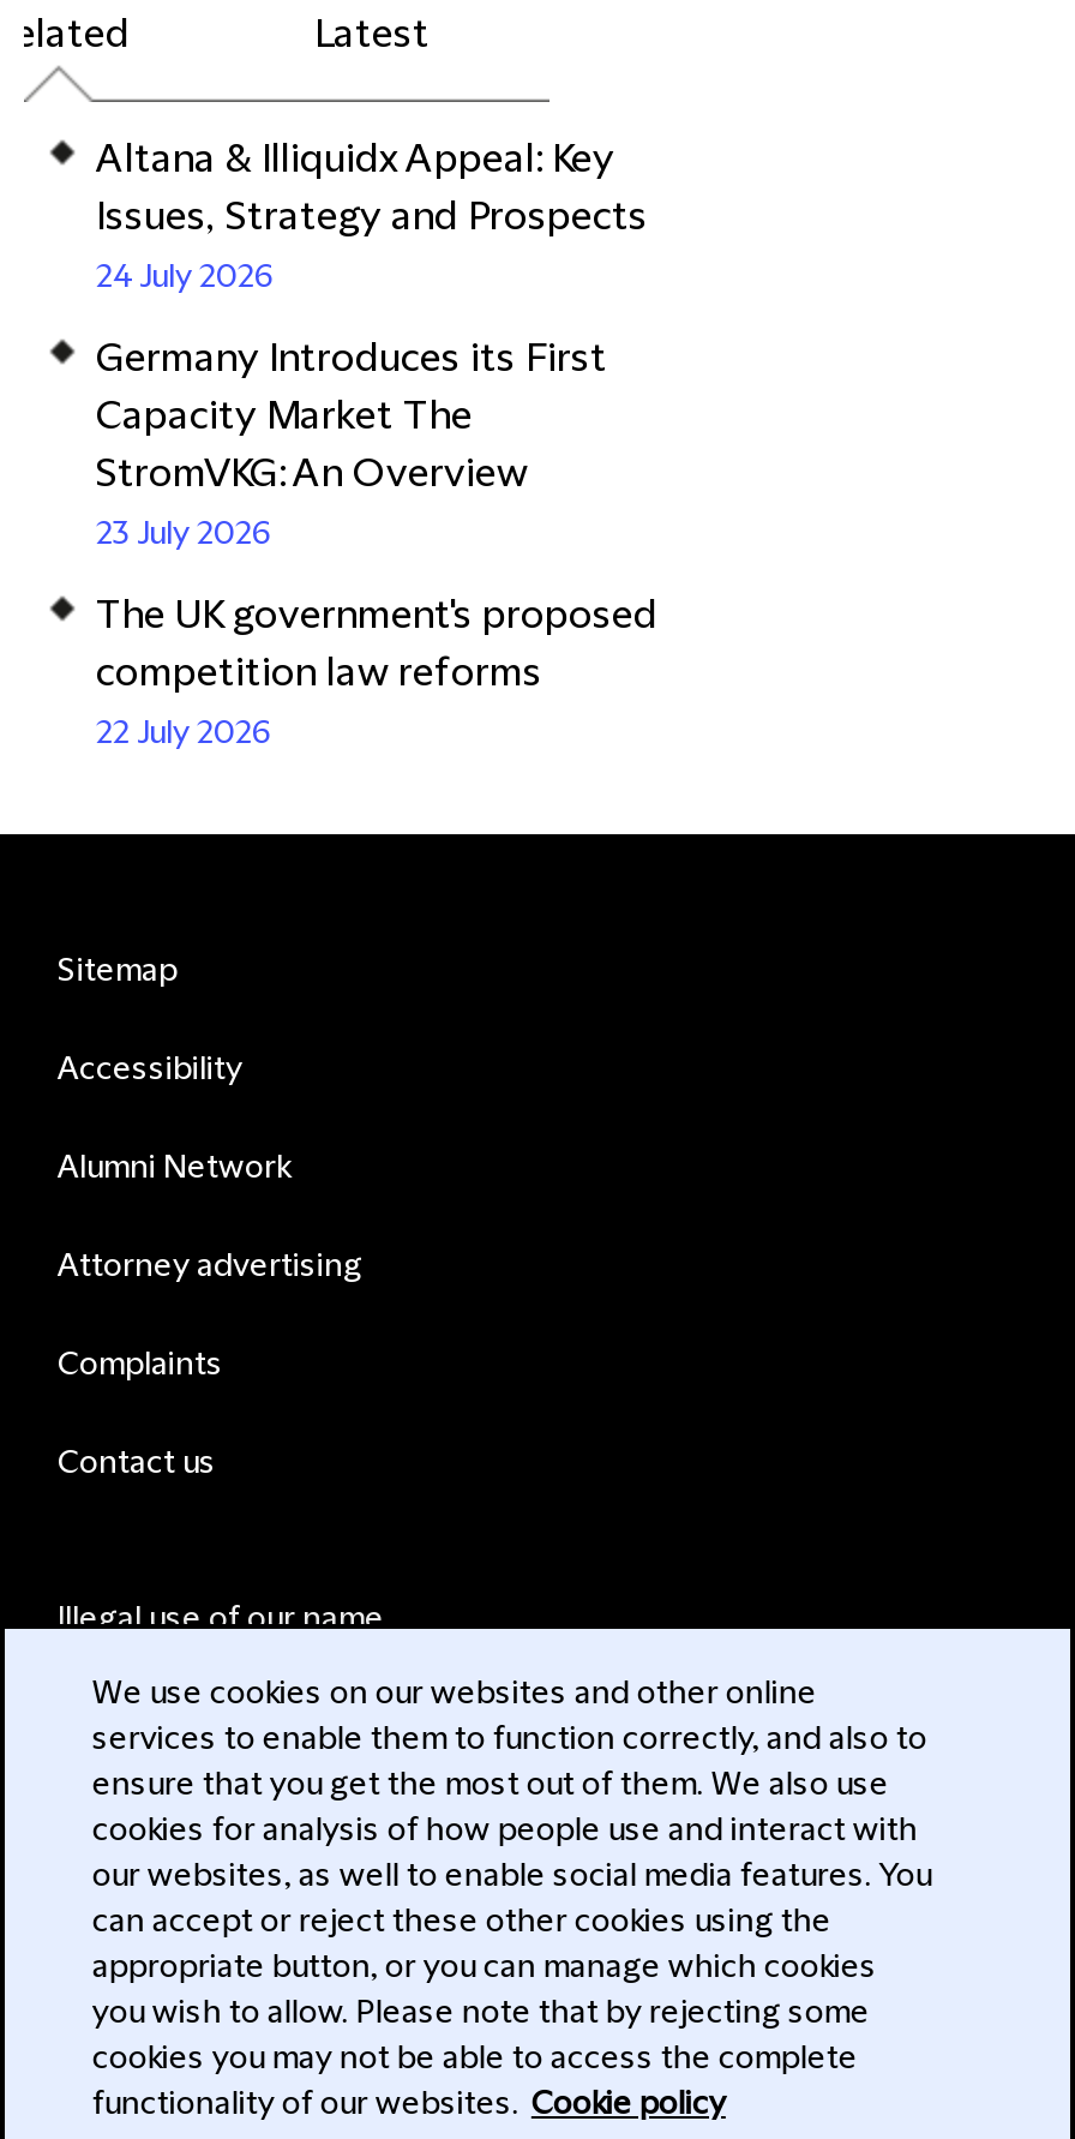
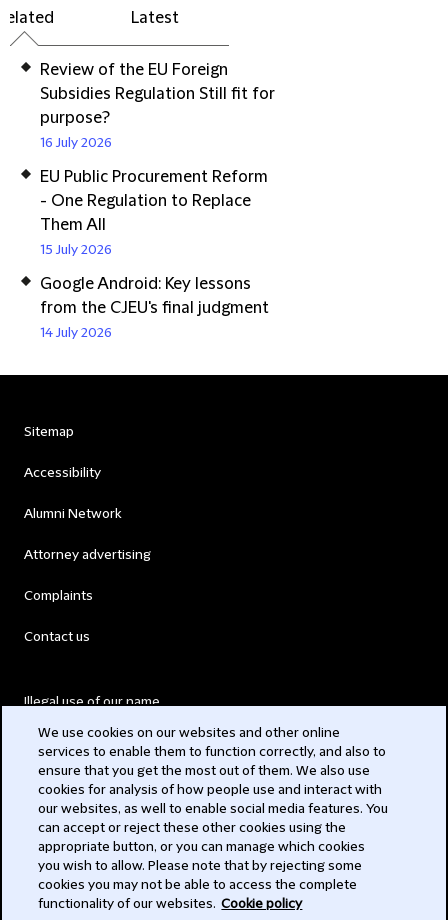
[96,138,648,296] Altana & Illiquidx Appeal: Key | Issues, Strategy and Prospects | 24 July 2026 -> [40,61,275,151] Review of the EU Foreign | Subsidies Regulation Still fit for | purpose? | 16 July 2026
[96,337,607,553] Germany Introduces its First | Capacity Market The | StromVKG: An Overview | 23 July 2026 -> [40,168,268,258] EU Public Procurement Reform | - One Regulation to Replace | Them All | 15 July 2026
[96,594,657,753] The UK government's proposed | competition law reforms | 22 July 2026 -> [40,275,269,341] Google Android: Key lessons | from the CJEU's final judgment | 14 July 2026

